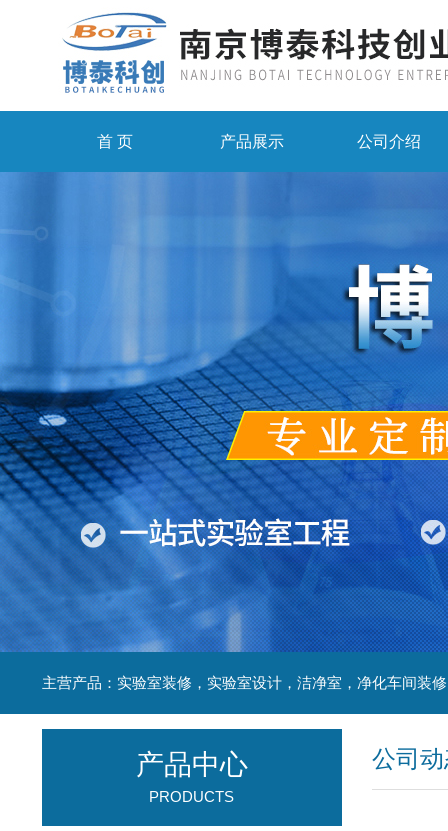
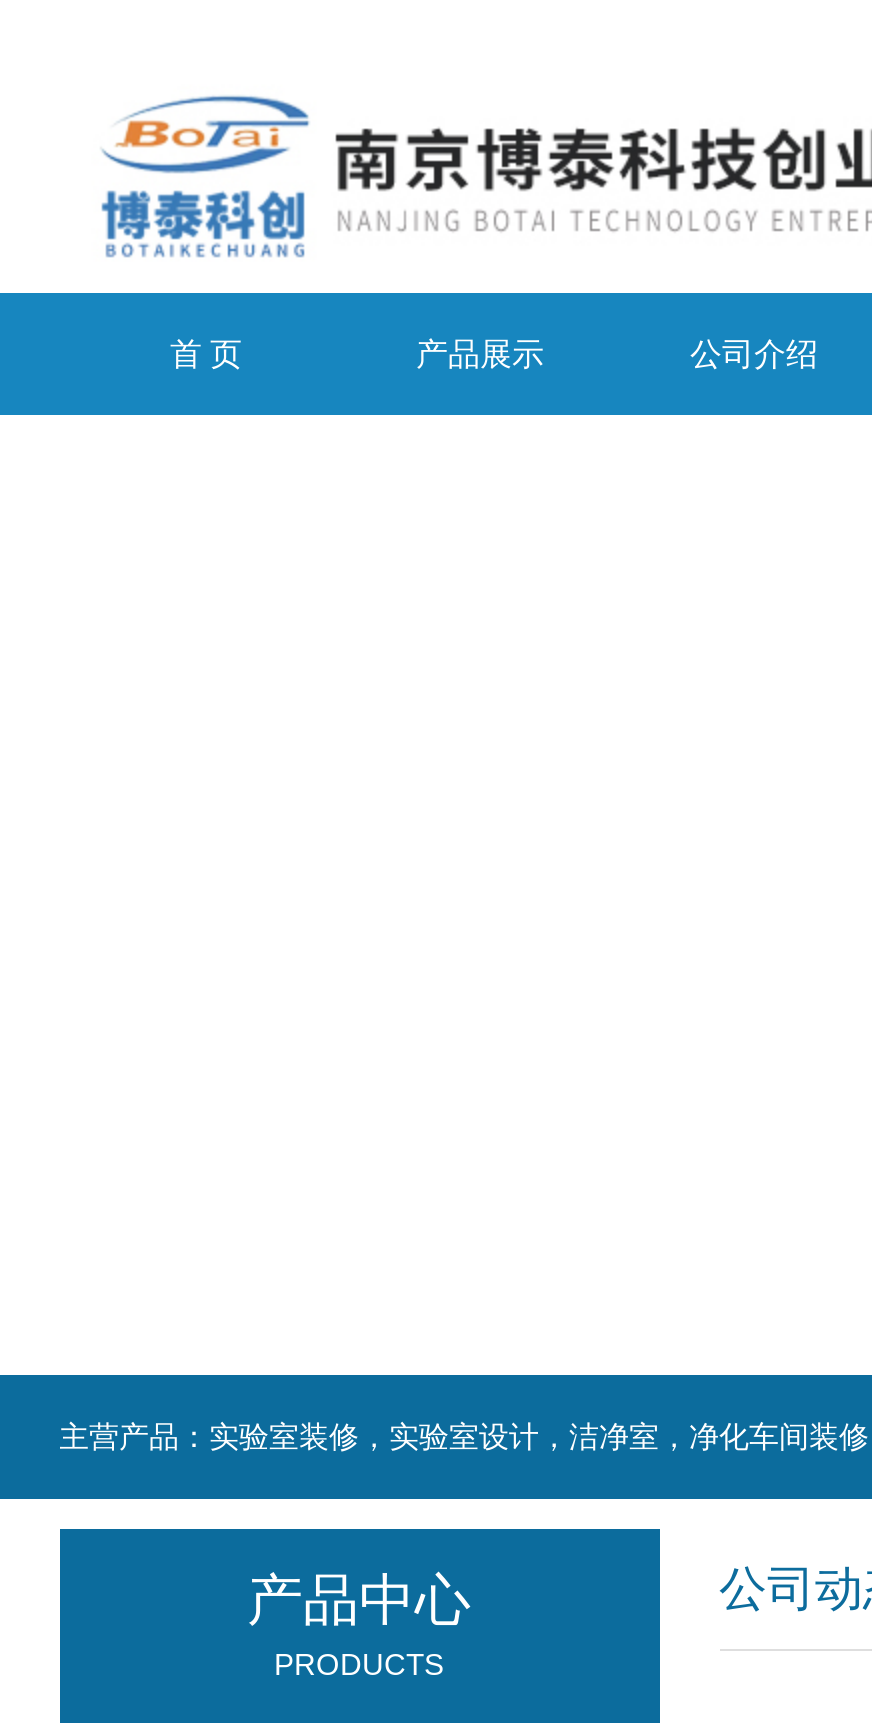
[3,172,445,652] [image] -> none

